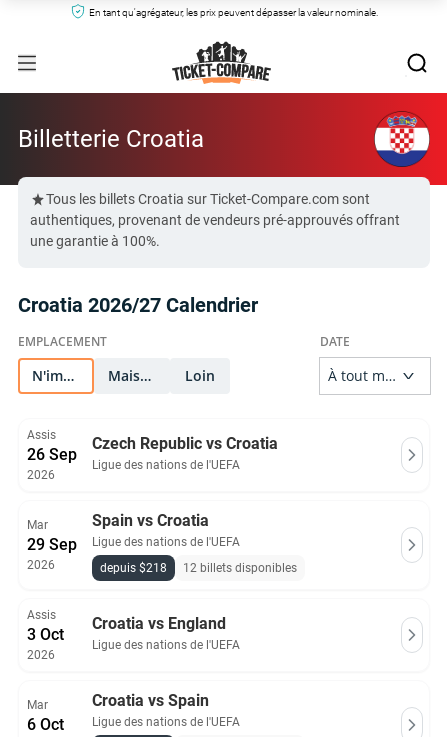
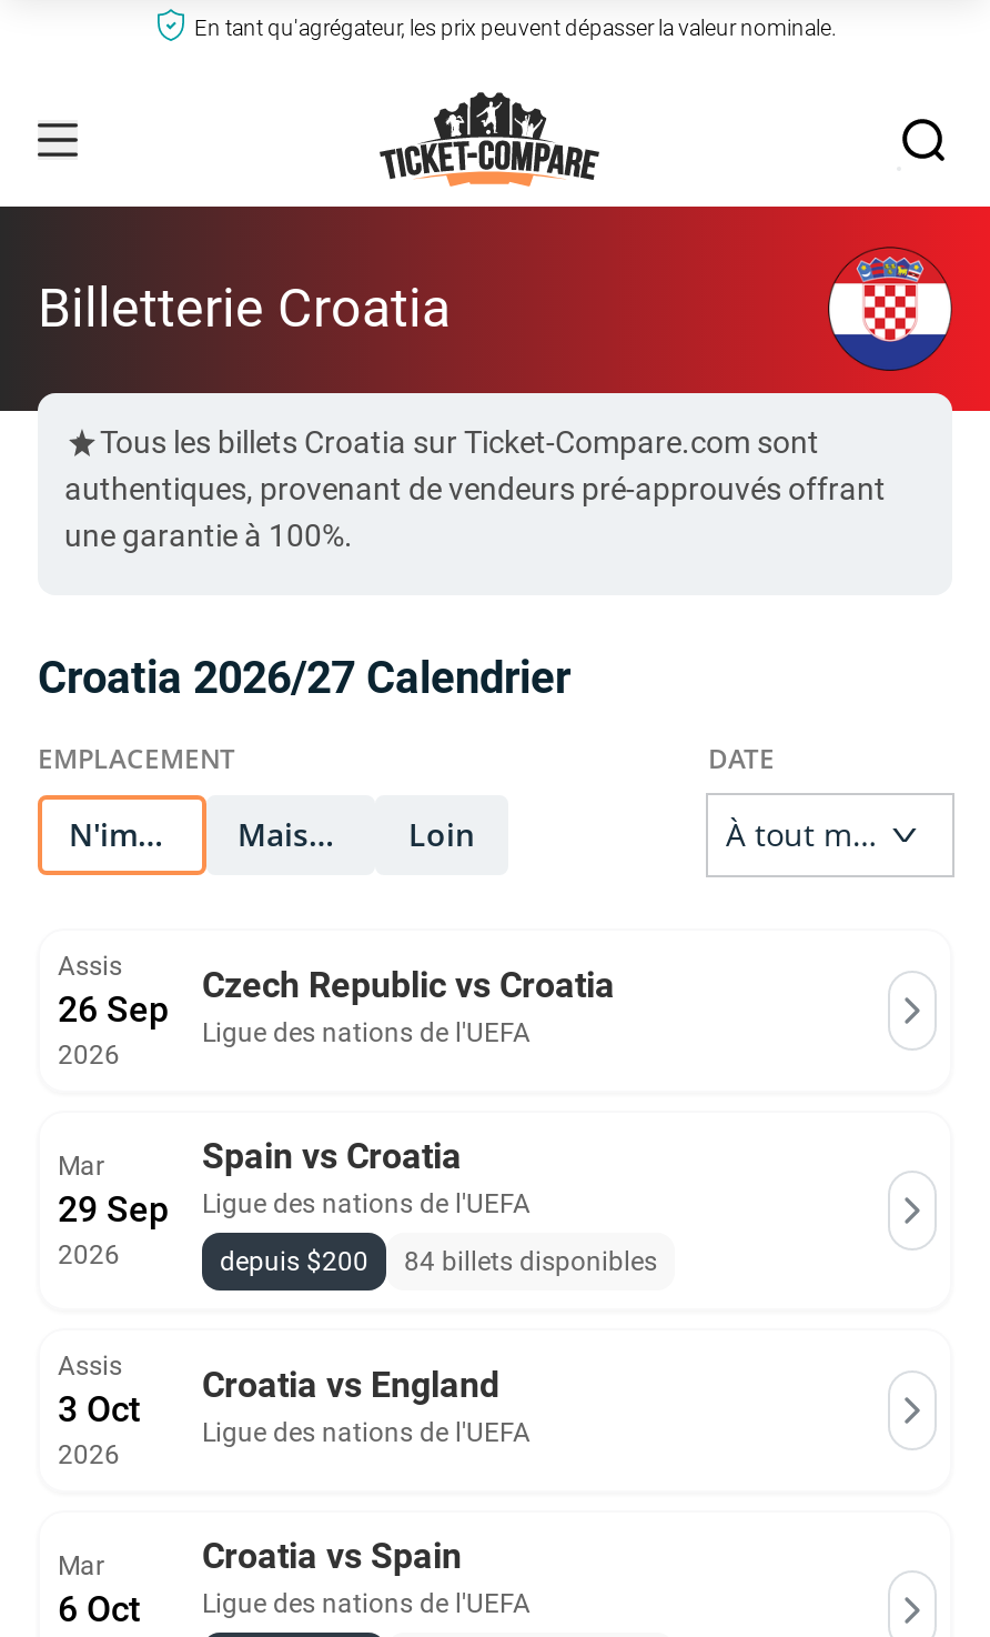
[100,561,167,575] depuis $218 -> [220,1246,368,1277] depuis $200
[183,561,297,575] 12 billets disponibles -> [404,1246,657,1277] 84 billets disponibles

